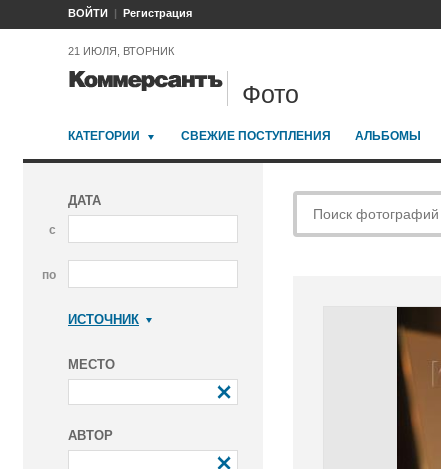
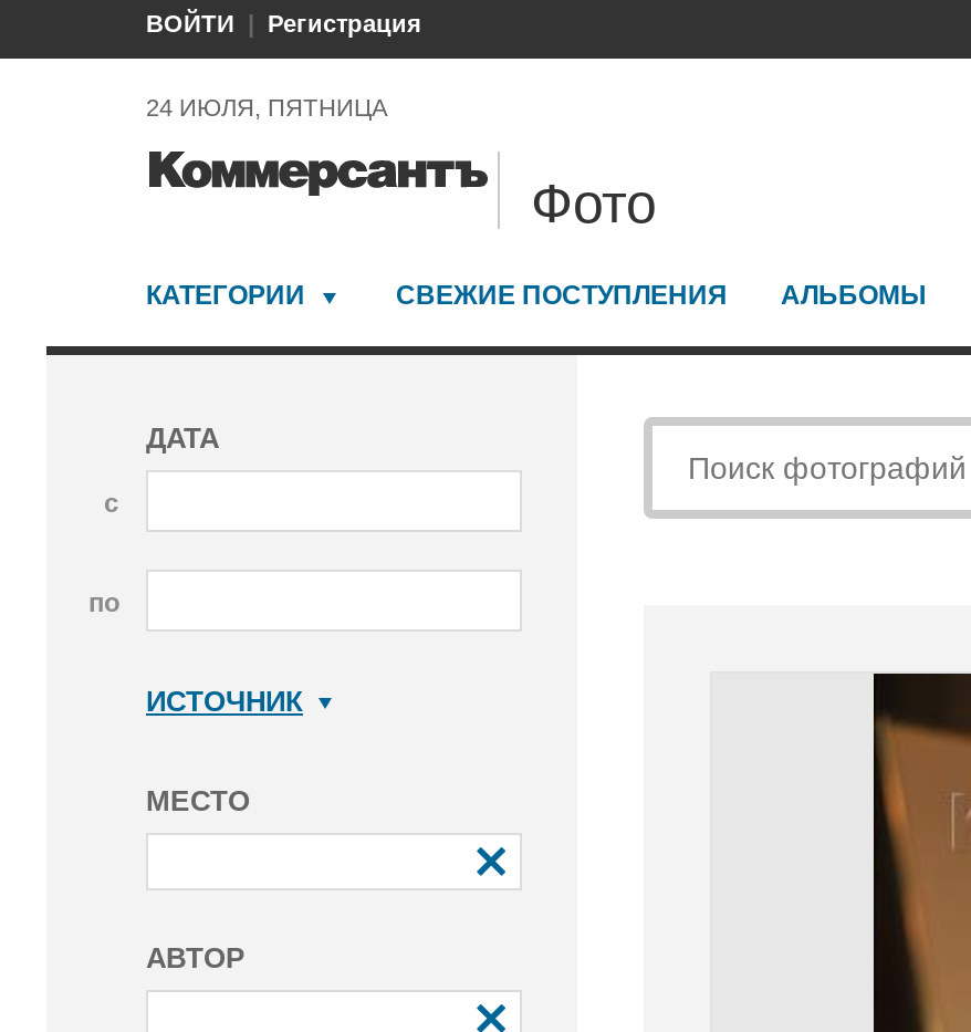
[68,45,174,57] 21 ИЮЛЯ, ВТОРНИК -> [146,94,387,121] 24 ИЮЛЯ, ПЯТНИЦА

